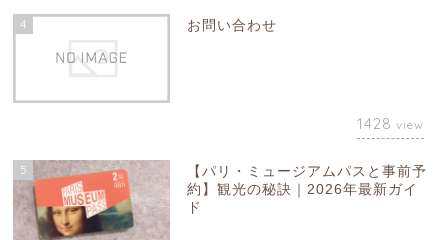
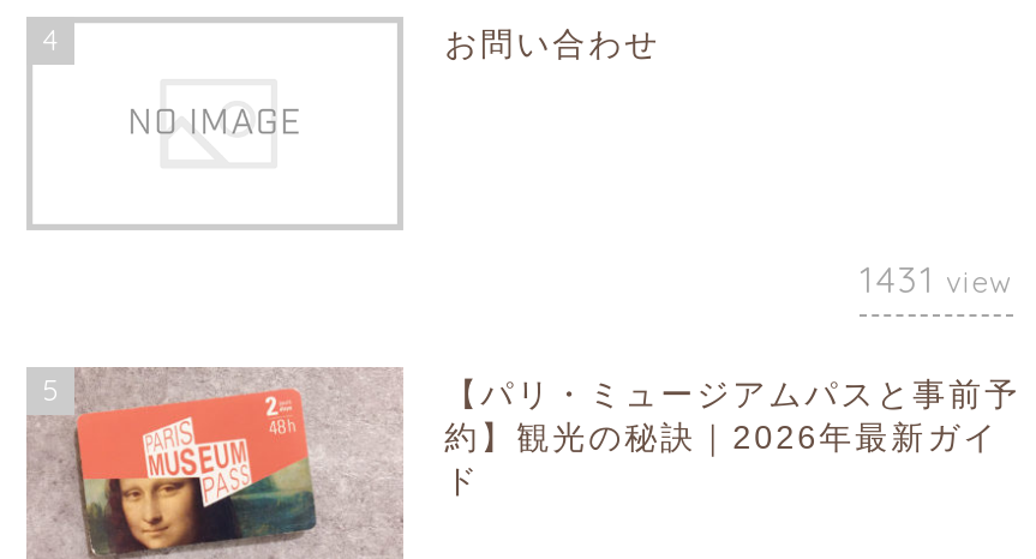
[357,113,424,132] 1428 view -> [860,256,1013,301] 1431 view

